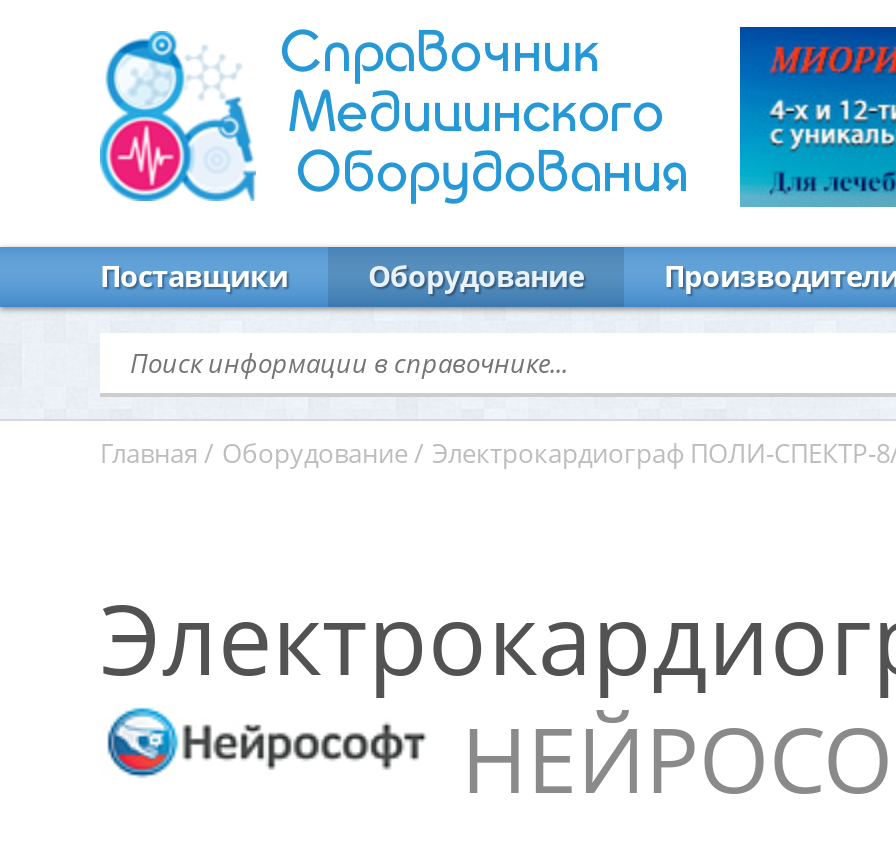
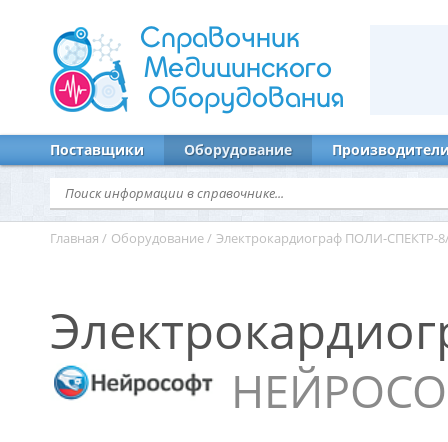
[738,25,890,209] [image] -> none

